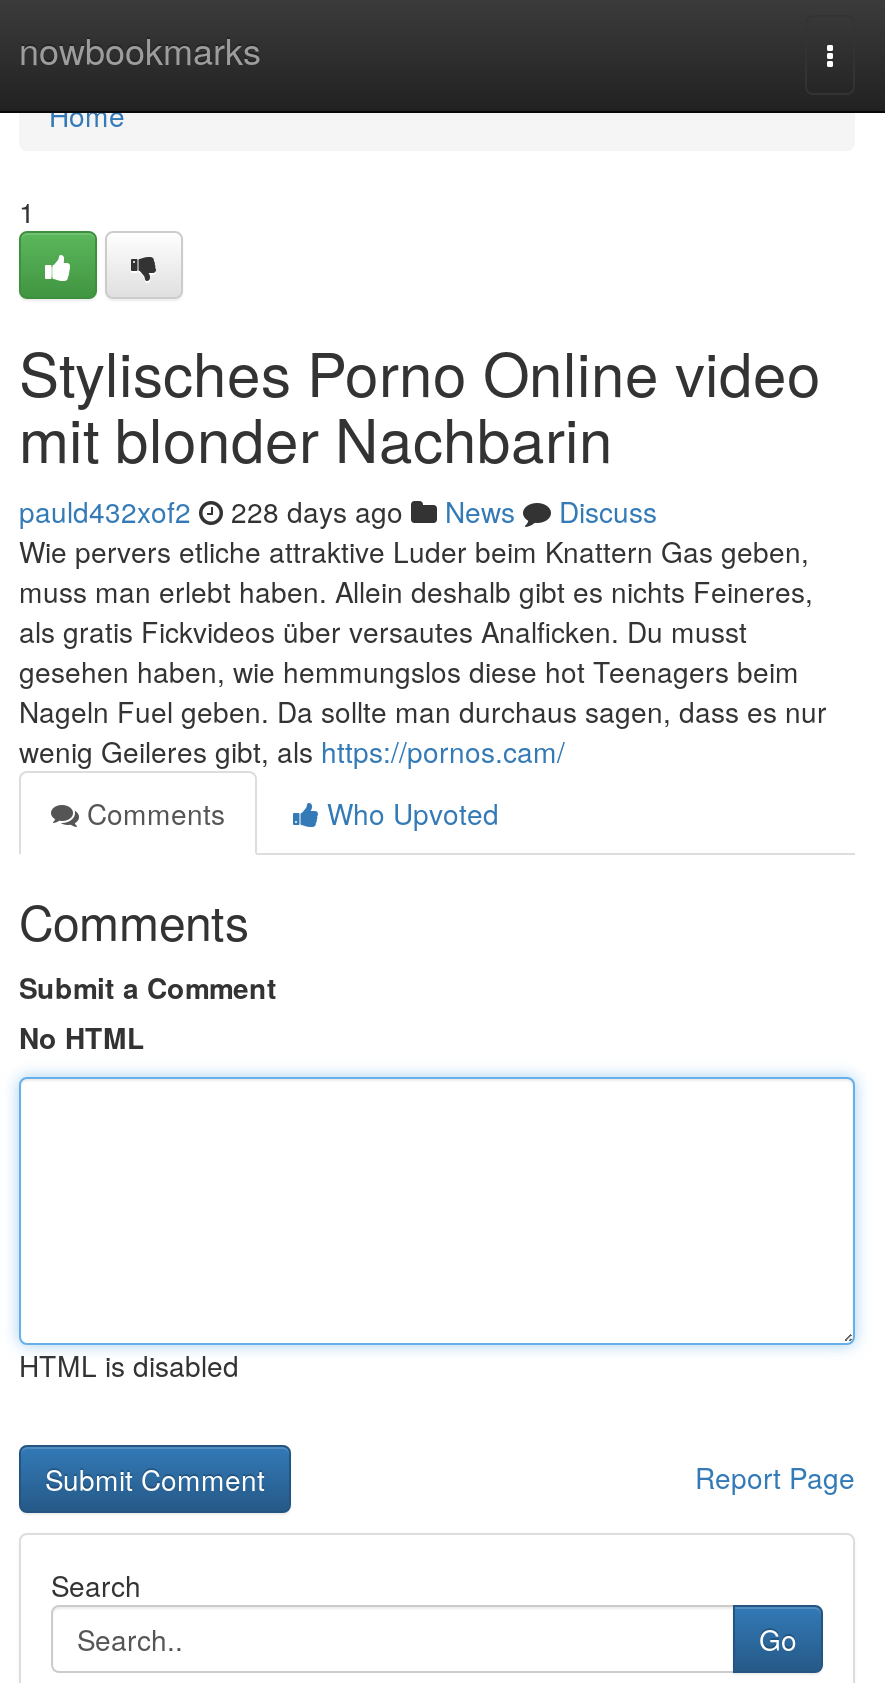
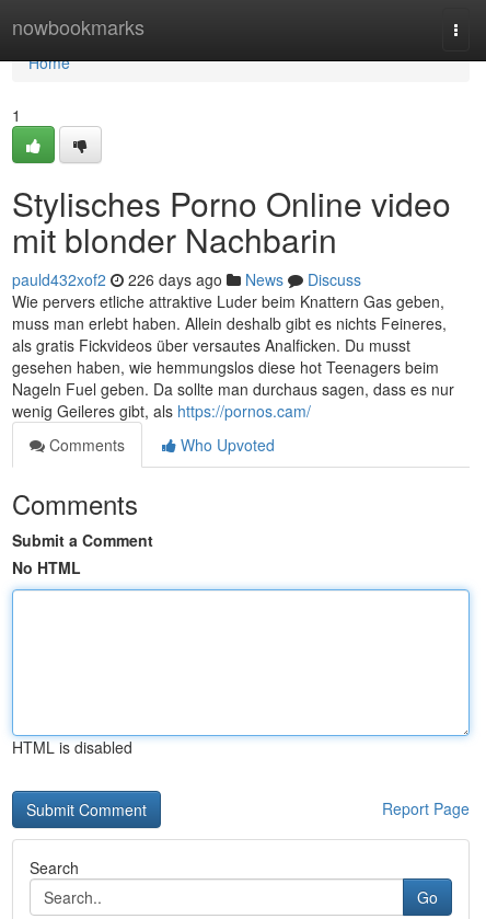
[19,491,657,531] pauld432xof2 228 days ago News Discuss -> [12,268,361,290] pauld432xof2 226 days ago News Discuss

